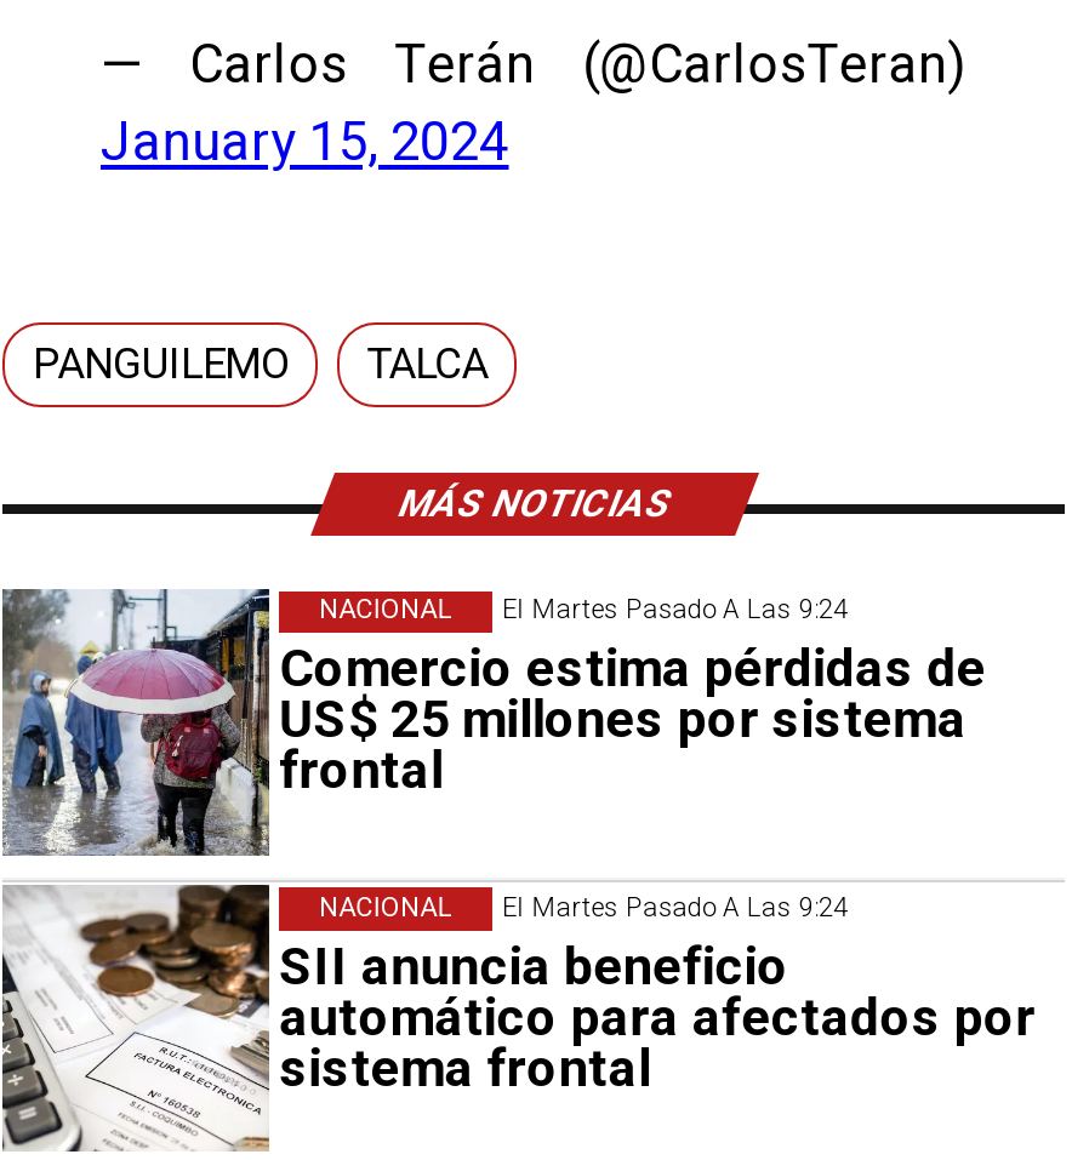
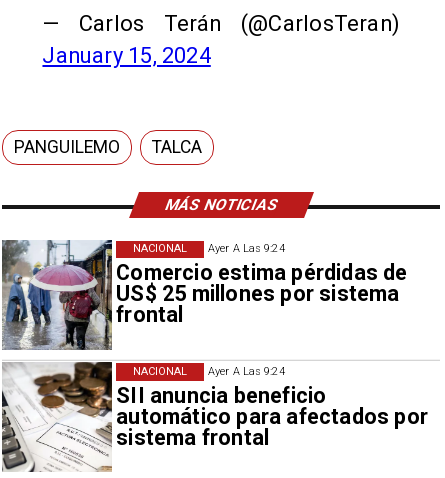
[502,595,849,626] El Martes Pasado A Las 9:24 -> [208,242,285,255] Ayer A Las 9:24
[502,892,849,923] El Martes Pasado A Las 9:24 -> [208,365,285,378] Ayer A Las 9:24

